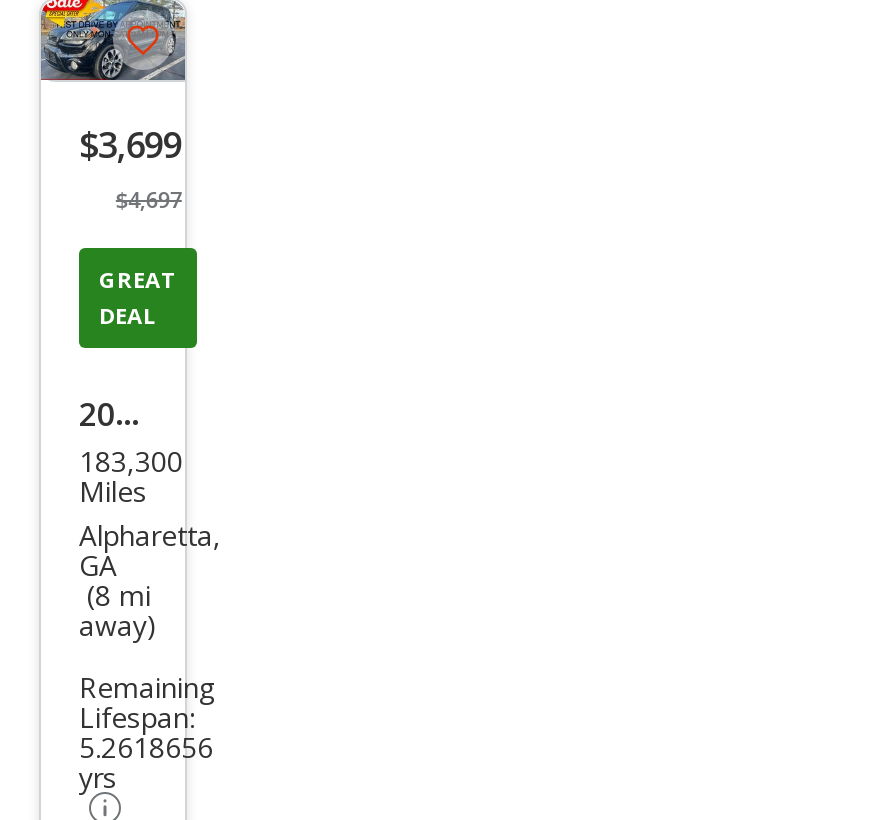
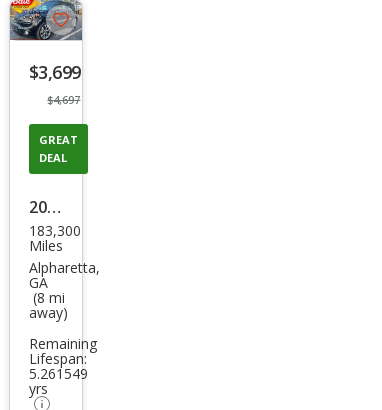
[79,727,213,765] 5.2618656 -> [29,364,88,383] 5.261549

